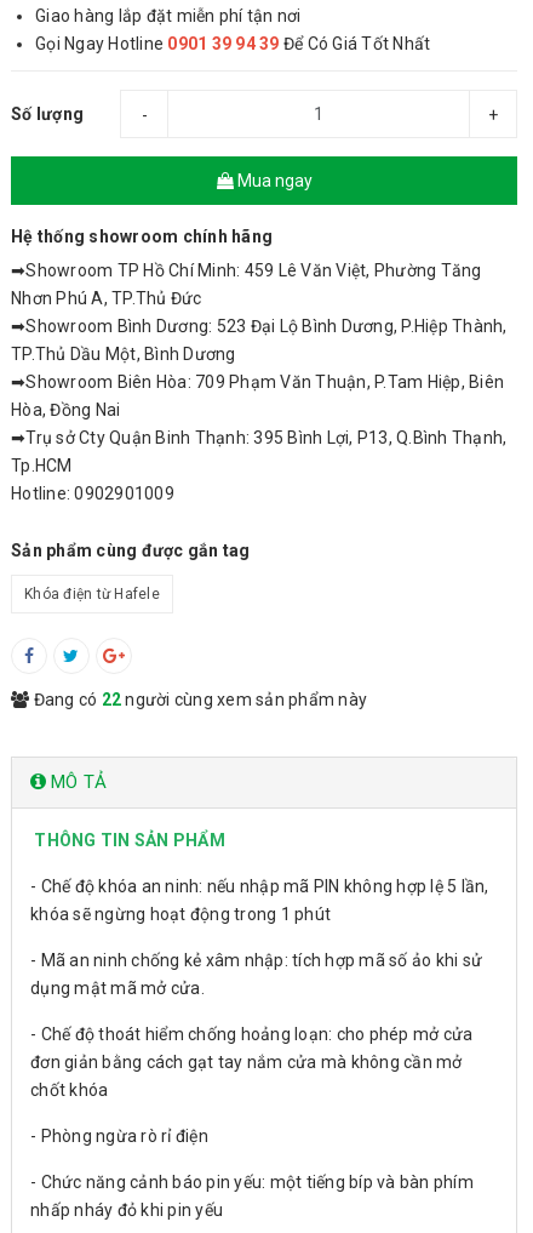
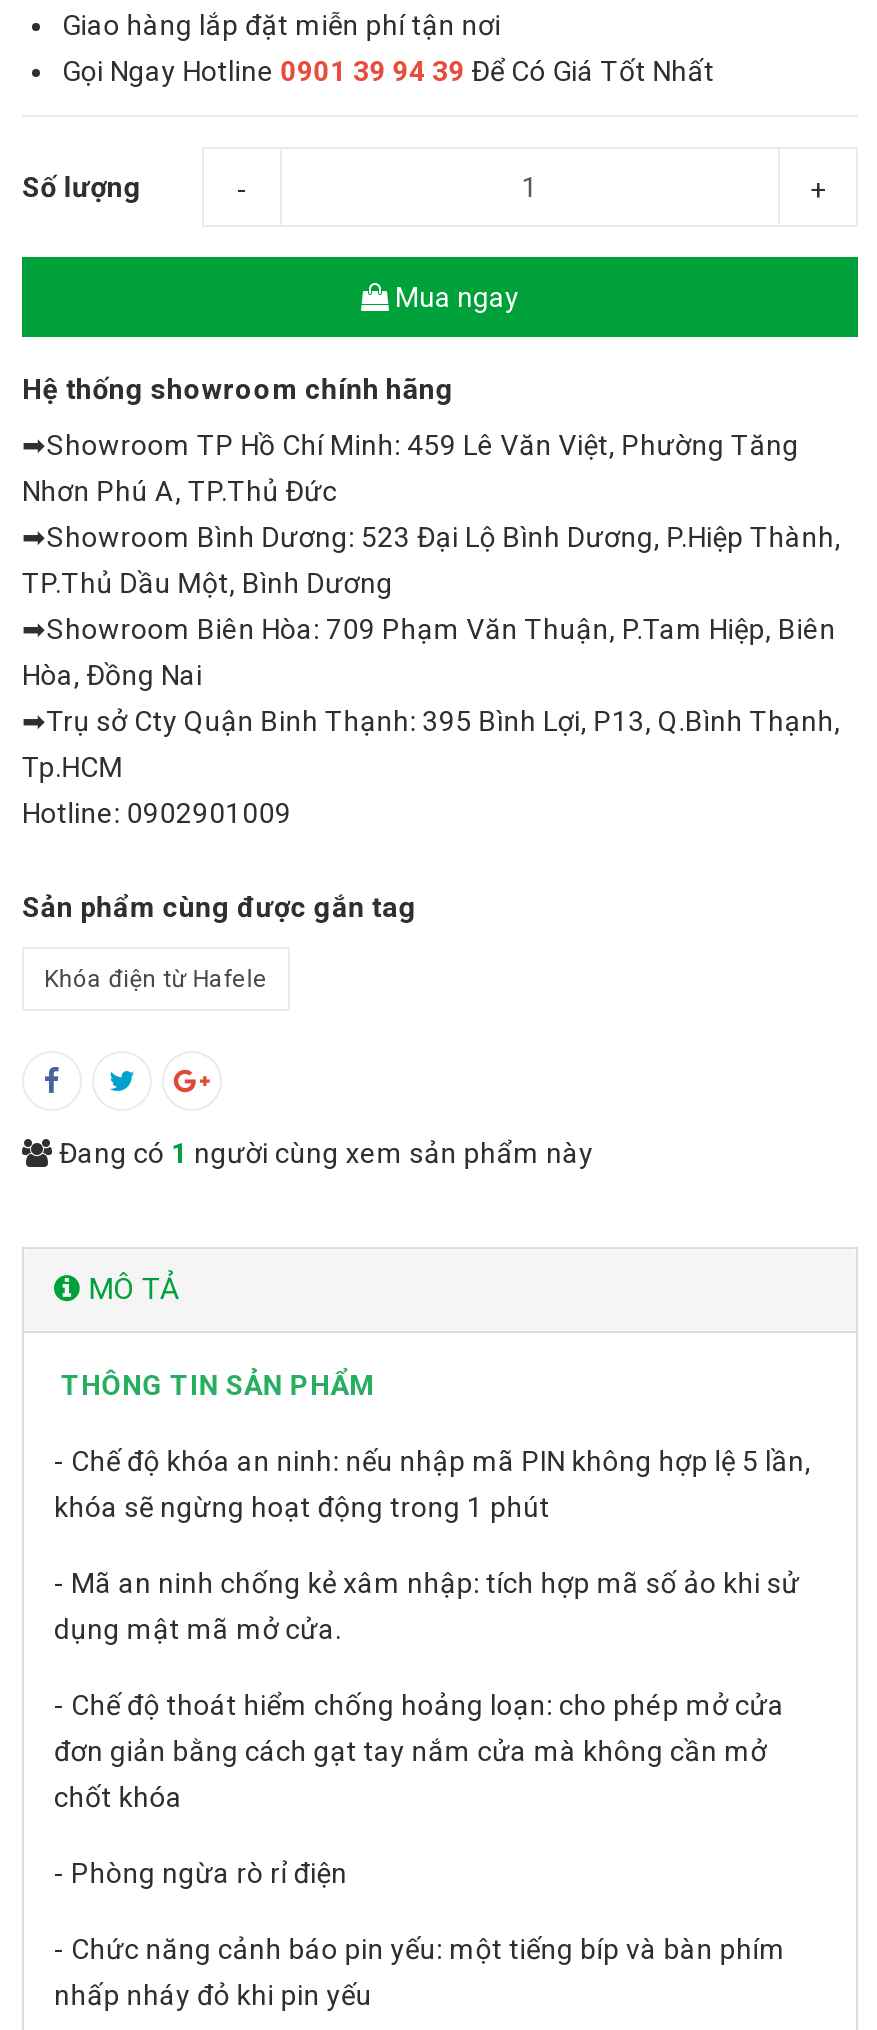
[29,690,367,709] Đang có 22 người cùng xem sản phẩm này -> [52,1137,594,1169] Đang có 1 người cùng xem sản phẩm này

